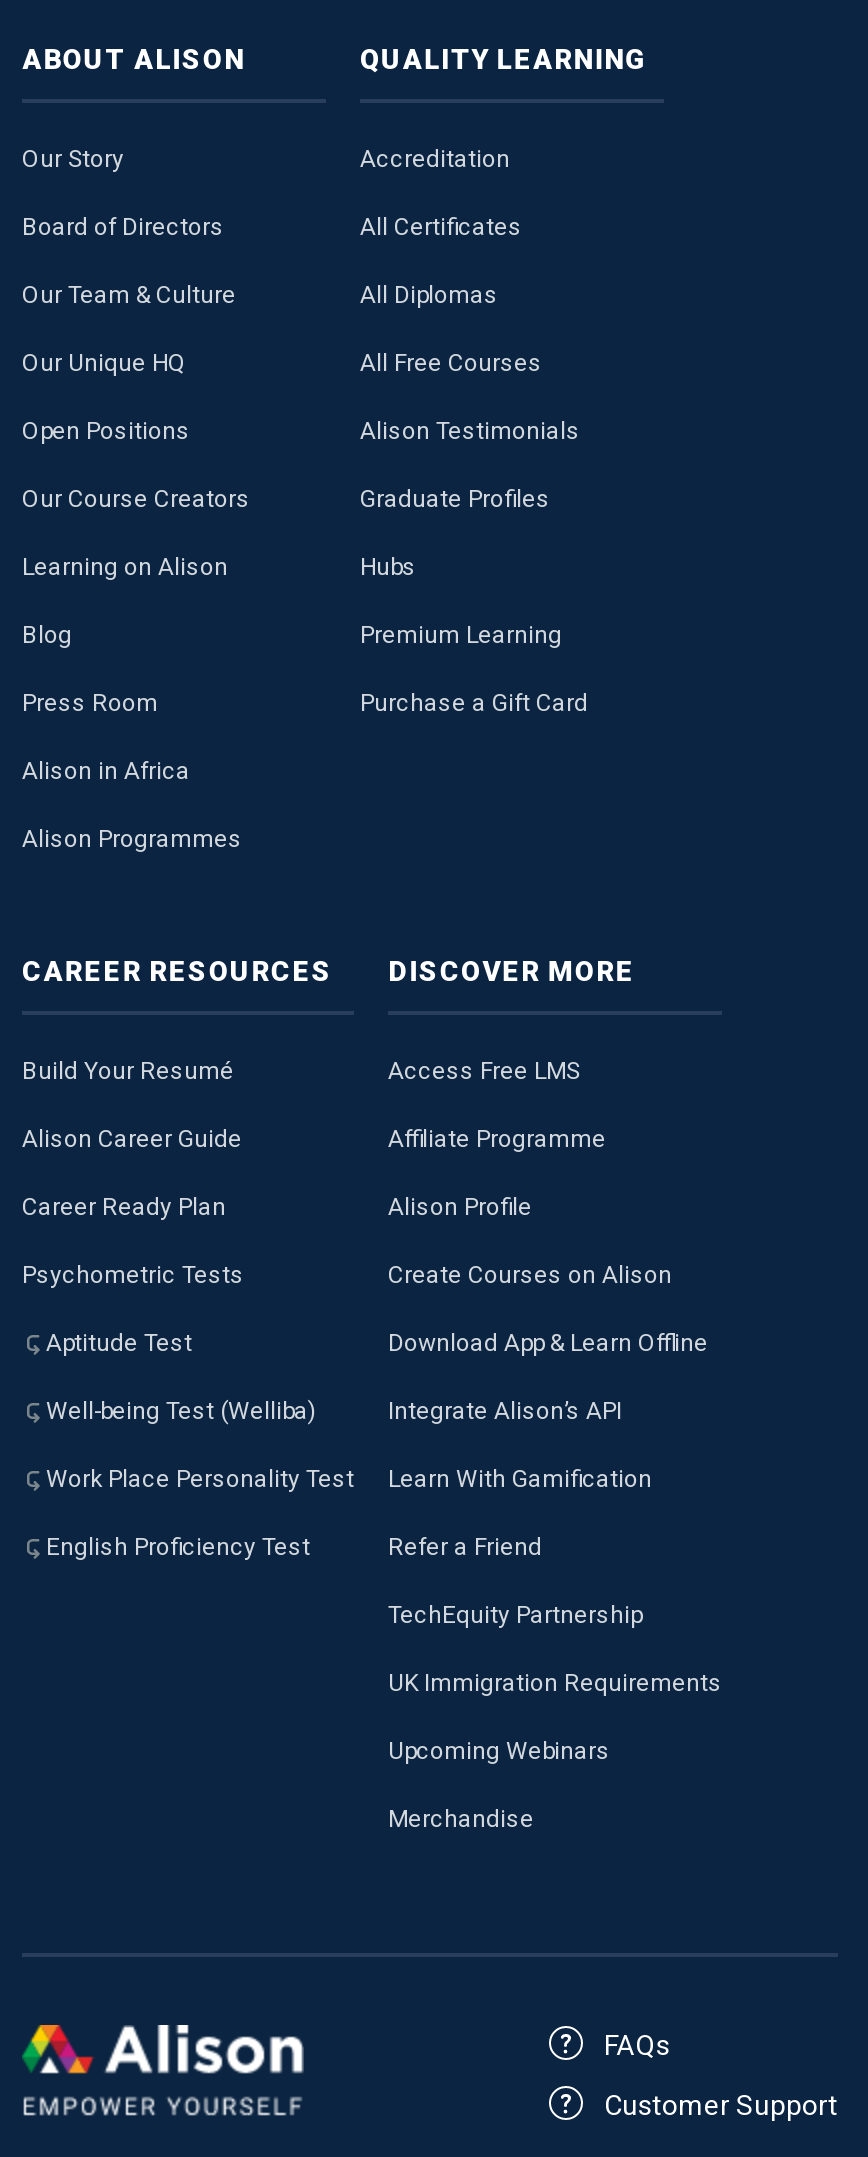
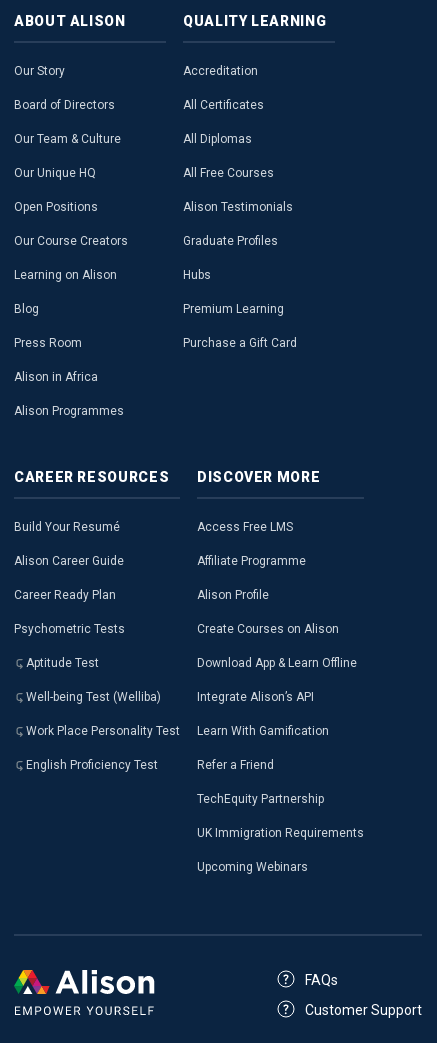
[388,1804,534,1832] Merchandise -> none

